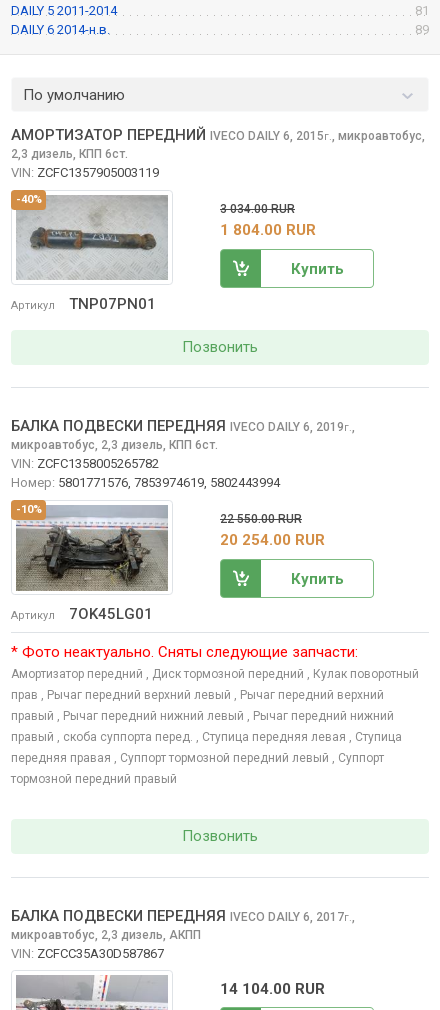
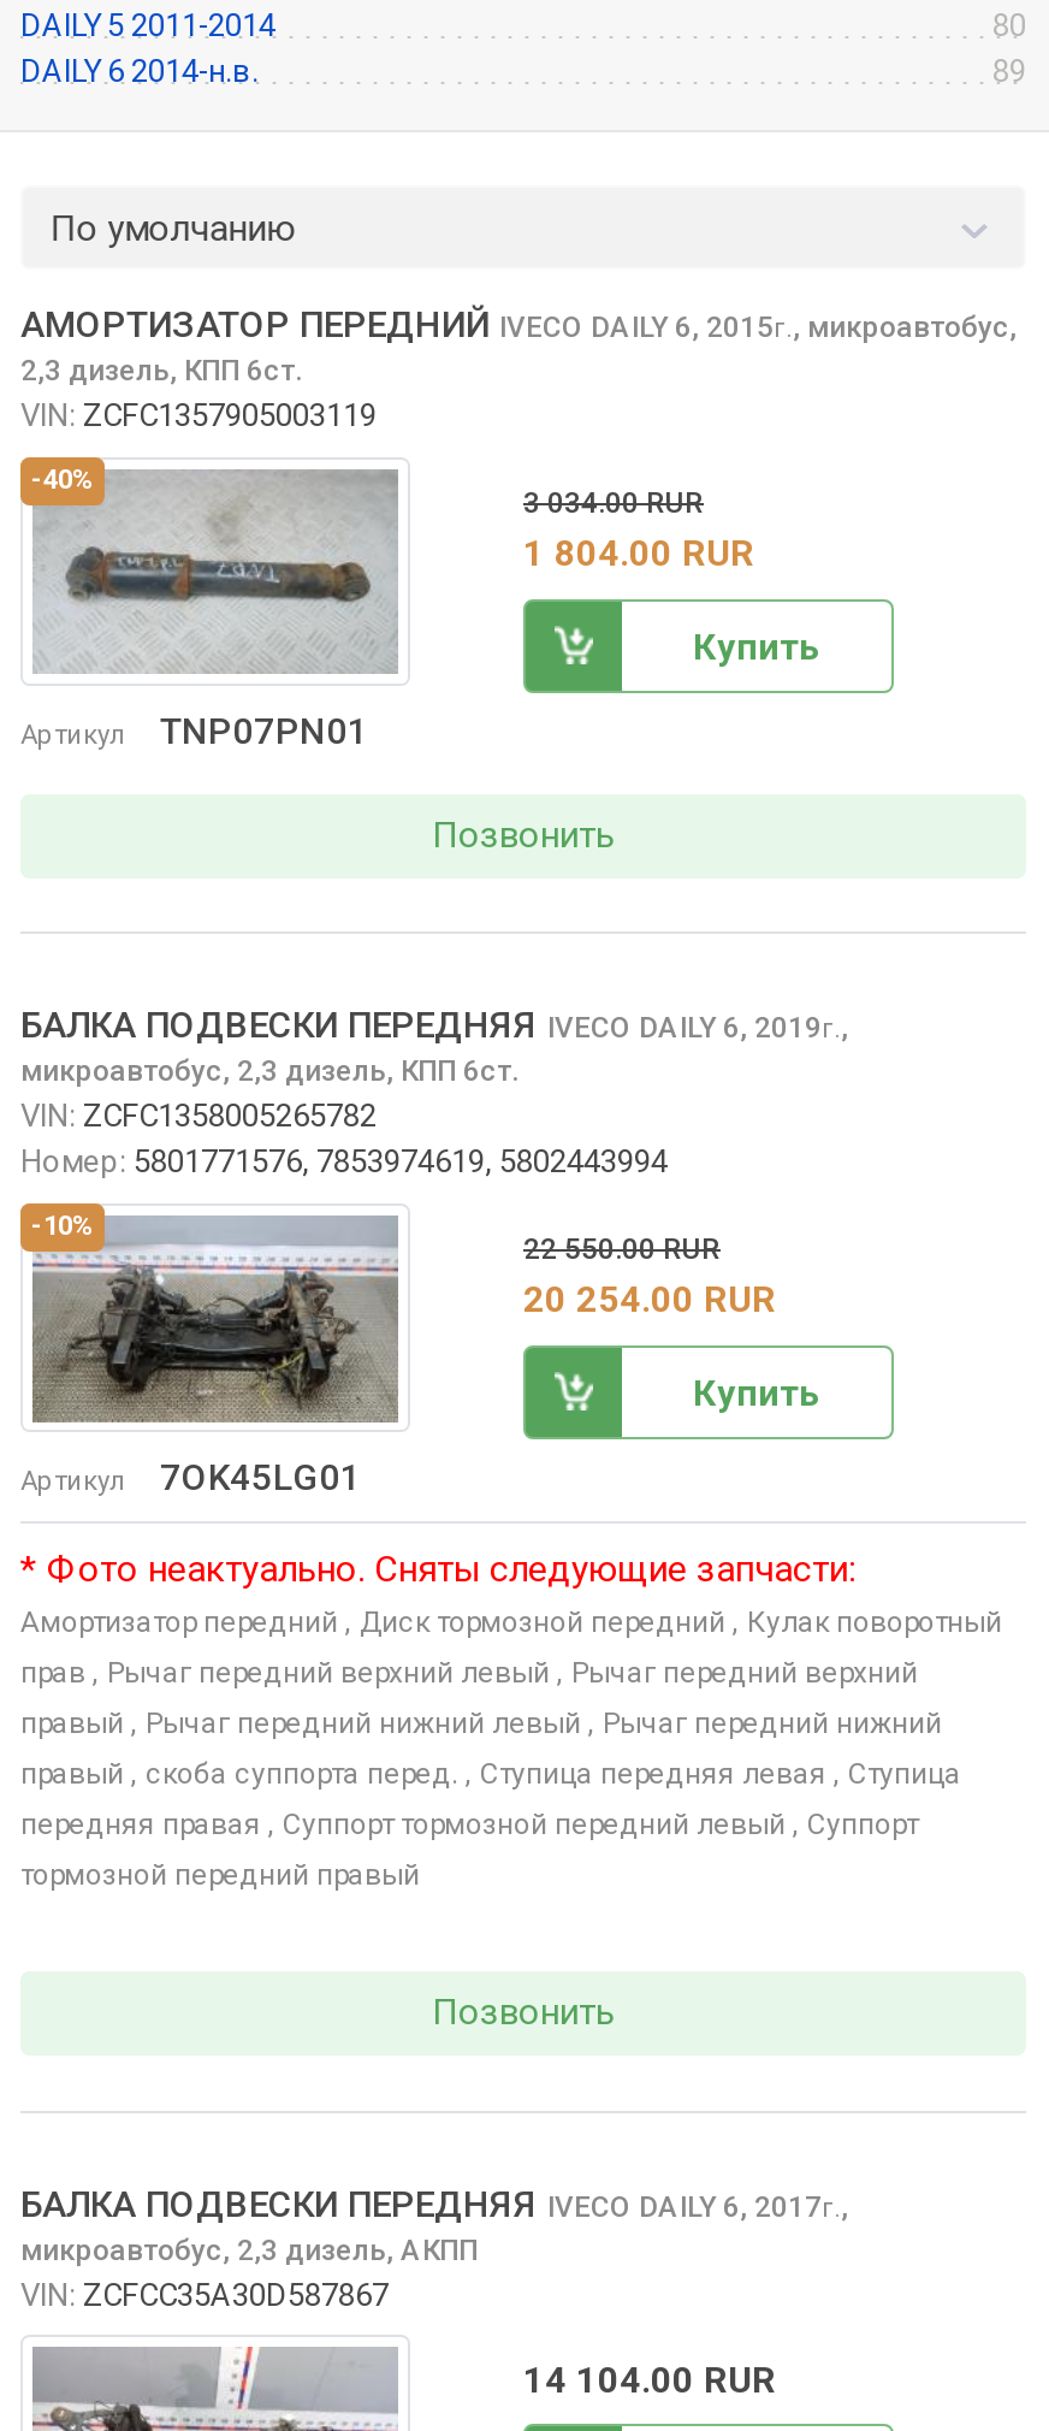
[415,3,429,18] 81 -> [992,6,1026,42] 80

